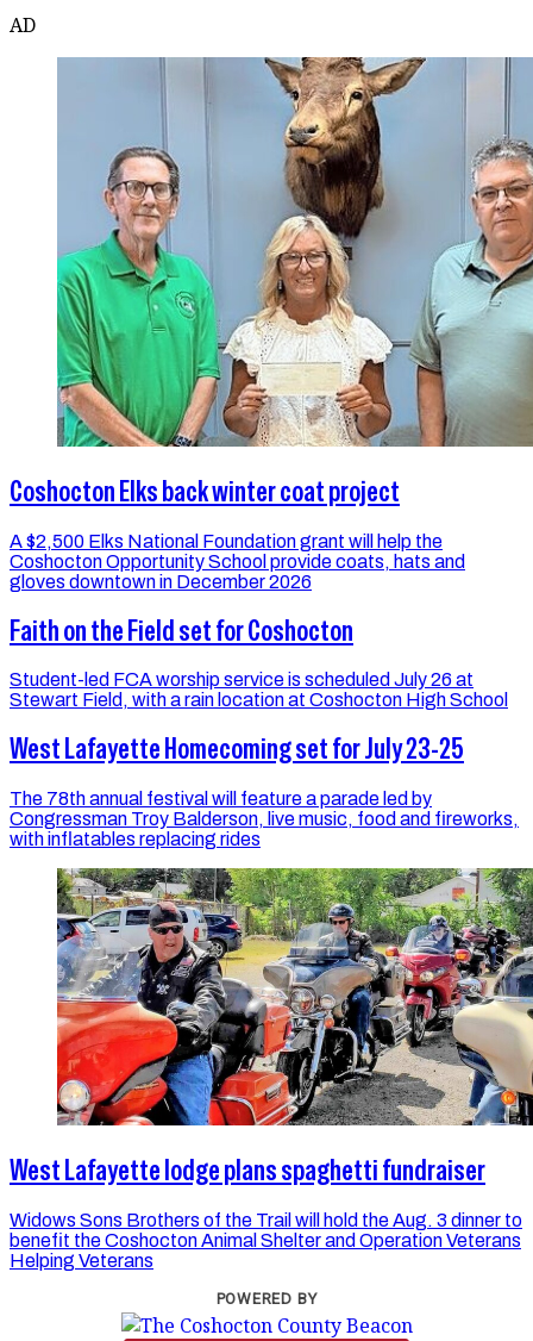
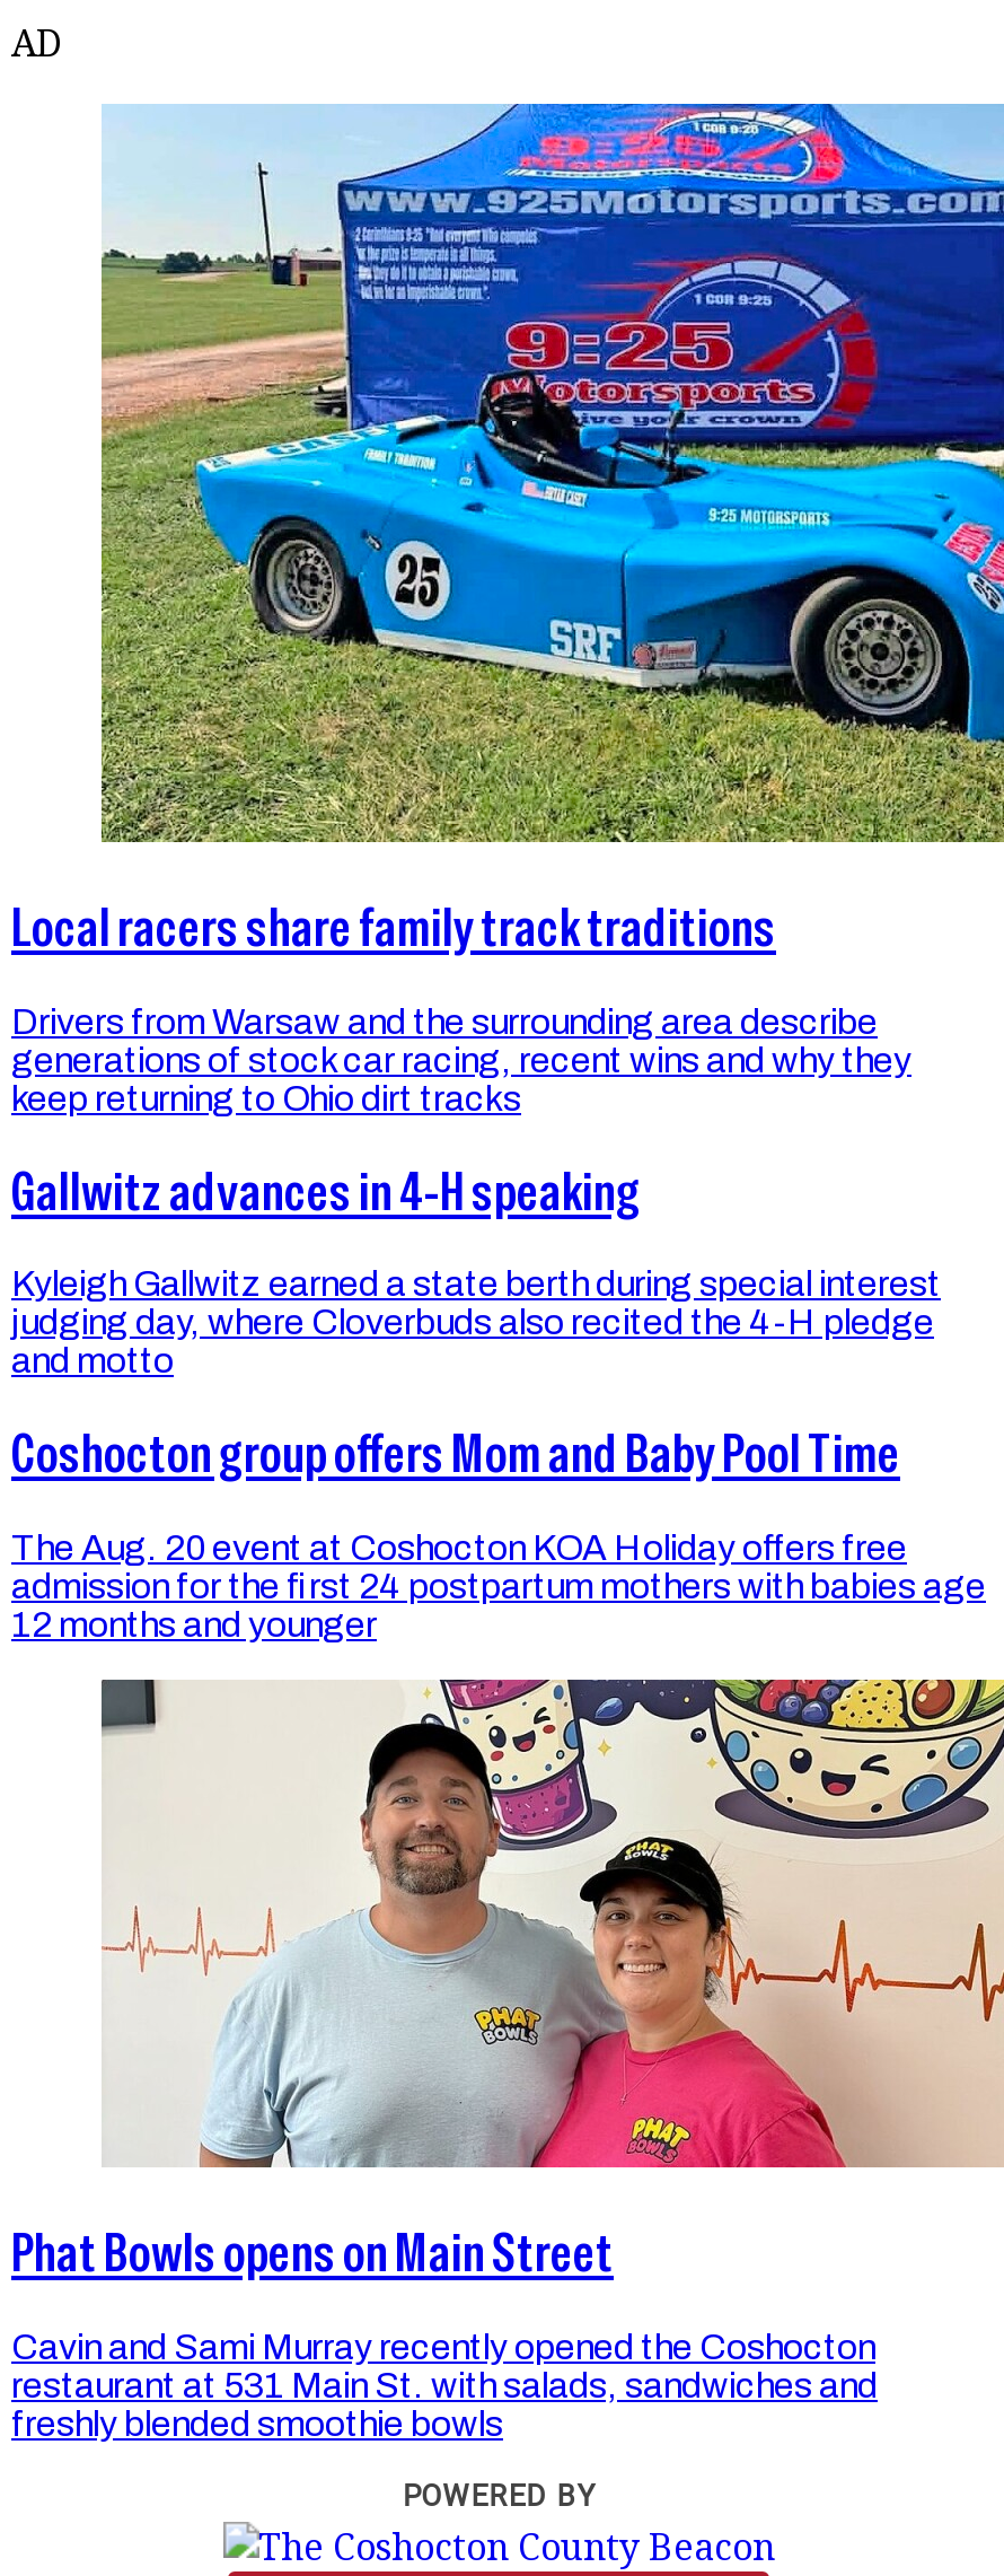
[10,56,529,509] [image] | Coshocton Elks back winter coat project -> [11,102,997,961] [image] | Local racers share family track traditions
[10,531,465,591] A $2,500 Elks National Foundation grant will help the | Coshocton Opportunity School provide coats, hats and | gloves downtown in December 2026 -> [11,1002,911,1117] Drivers from Warsaw and the surrounding area describe | generations of stock car racing, recent wins and why they | keep returning to Ohio dirt tracks
[10,612,353,648] Faith on the Field set for Coshocton -> [11,1155,641,1225] Gallwitz advances in 4-H speaking
[10,670,508,710] Student-led FCA worship service is scheduled July 26 at | Stewart Field, with a rain location at Coshocton High School -> [11,1265,941,1380] Kyleigh Gallwitz earned a state berth during special interest | judging day, where Cloverbuds also recited the 4-H pledge | and motto
[10,730,464,767] West Lafayette Homecoming set for July 23-25 -> [11,1418,900,1488] Coshocton group offers Mom and Baby Pool Time
[10,789,519,849] The 78th annual festival will feature a parade led by | Congressman Troy Balderson, live music, food and fireworks, | with inflatables replacing rides -> [11,1529,986,1644] The Aug. 20 event at Coshocton KOA Holiday offers free | admission for the first 24 postpartum mothers with babies age | 12 months and younger
[10,867,529,1189] [image] | West Lafayette lodge plans spaghetti fundraiser -> [11,1677,997,2287] [image] | Phat Bowls opens on Main Street
[10,1210,522,1271] Widows Sons Brothers of the Trail will hold the Aug. 3 dinner to | benefit the Coshocton Animal Shelter and Operation Veterans | Helping Veterans -> [11,2328,878,2443] Cavin and Sami Murray recently opened the Coshocton | restaurant at 531 Main St. with salads, sandwiches and | freshly blended smoothie bowls

